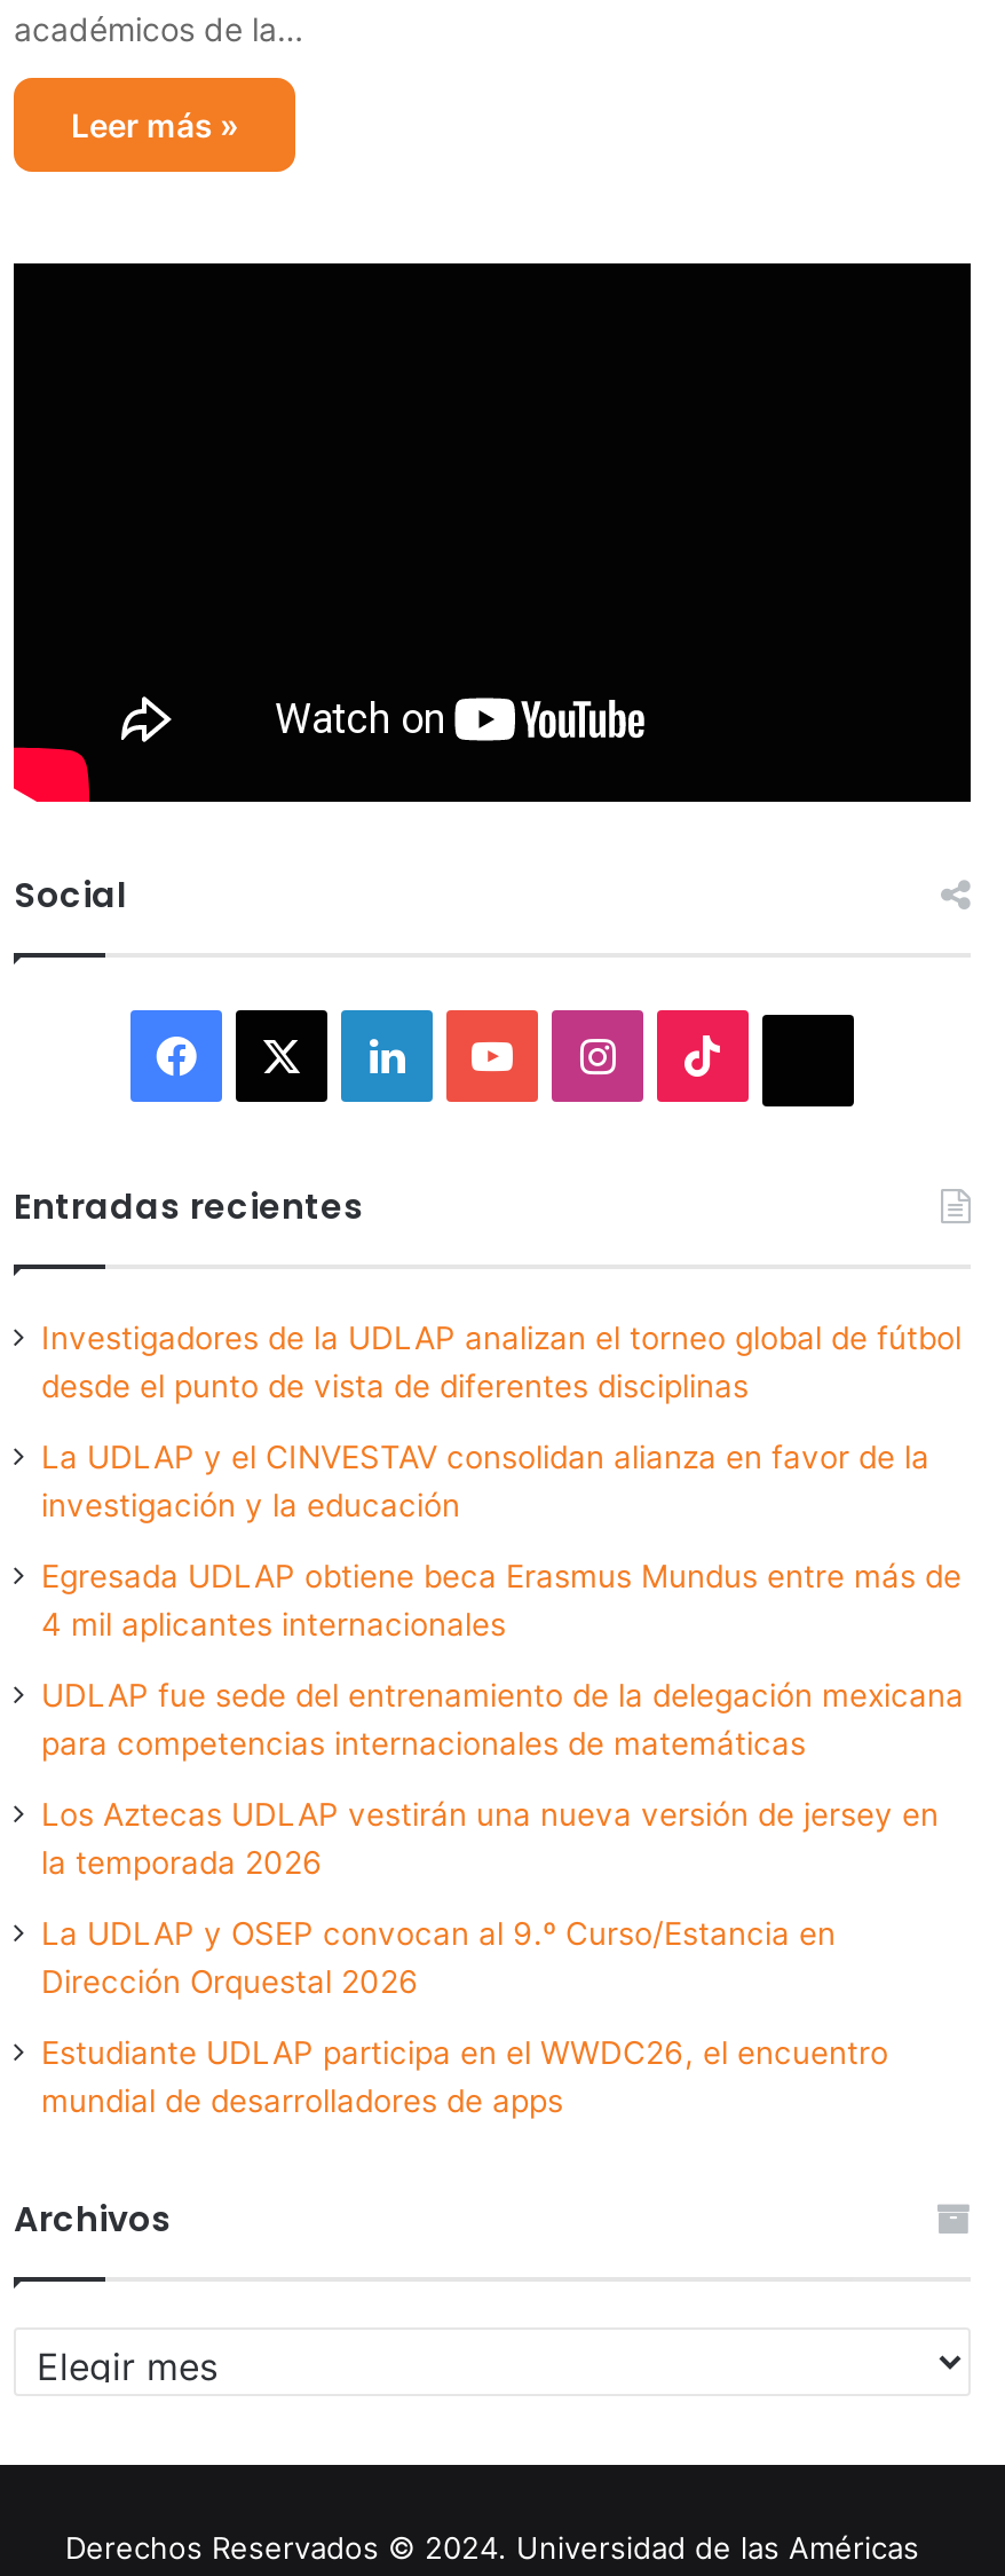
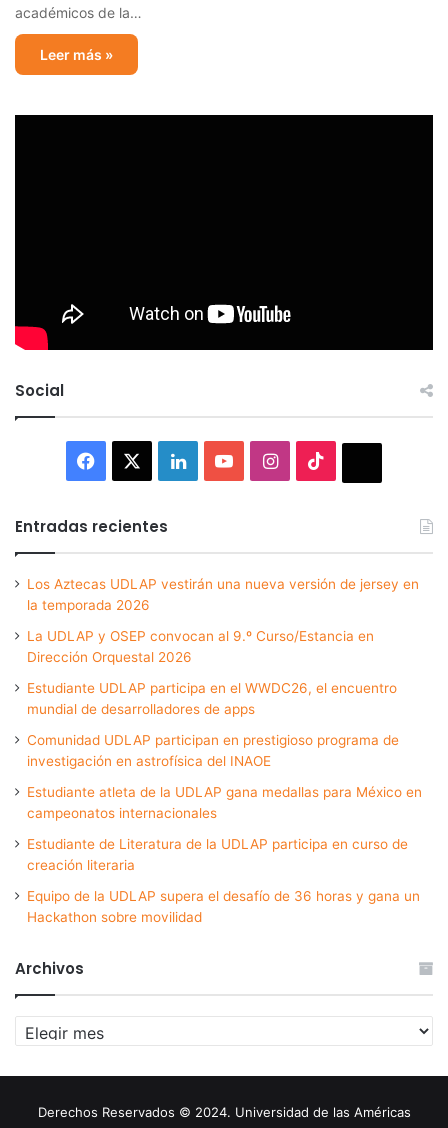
[41,1319,964,1761] Investigadores de la UDLAP analizan el torneo global de fútbol | desde el punto de vista de diferentes disciplinas | La UDLAP y el CINVESTAV consolidan alianza en favor de la | investigación y la educación | Egresada UDLAP obtiene beca Erasmus Mundus entre más de | 4 mil aplicantes internacionales | UDLAP fue sede del entrenamiento de la delegación mexicana | para competencias internacionales de matemáticas -> none
moved [41,1796,939,2119] -> [27,576,419,717]: Los Aztecas UDLAP vestirán una nueva versión de jersey en | la temporada 2026 | La UDLAP y OSEP convocan al 9.º Curso/Estancia en | Dirección Orquestal 2026 | Estudiante UDLAP participa en el WWDC26, el encuentro | mundial de desarrolladores de apps
none -> [27,732,422,925] Comunidad UDLAP participan en prestigioso programa de | investigación en astrofísica del INAOE | Estudiante atleta de la UDLAP gana medallas para México en | campeonatos internacionales | Estudiante de Literatura de la UDLAP participa en curso de | creación literaria | Equipo de la UDLAP supera el desafío de 36 horas y gana un | Hackathon sobre movilidad

